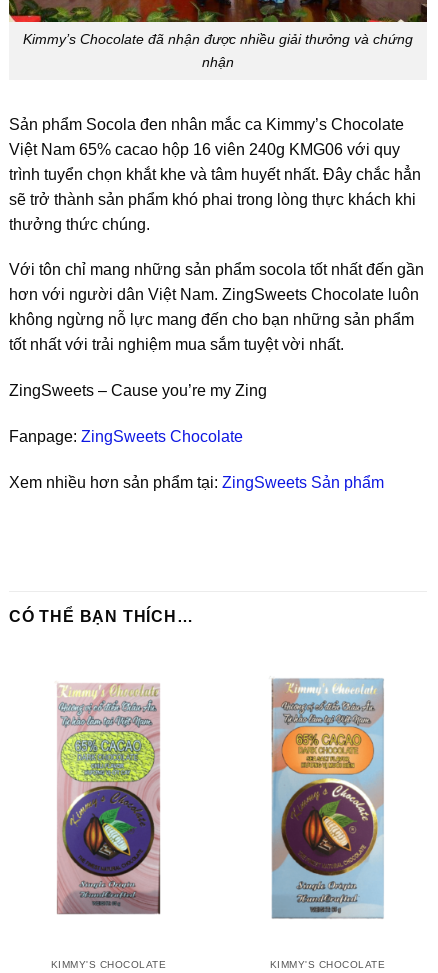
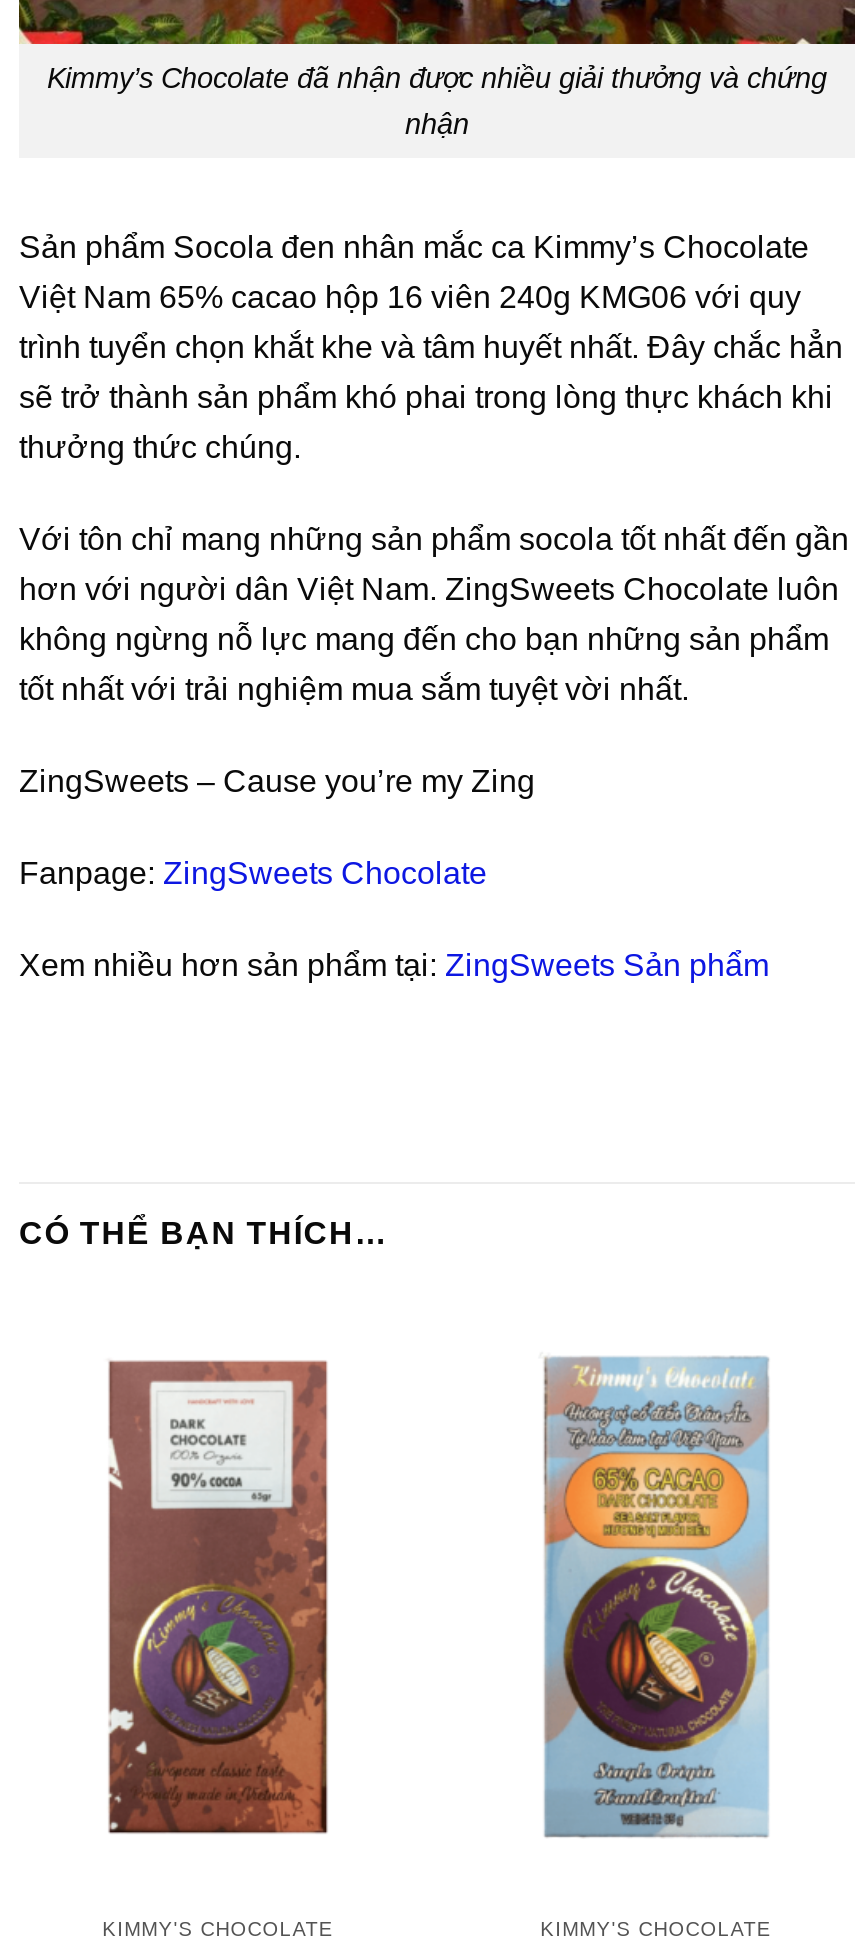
[54,681,163,917] [image] -> [107,1360,329,1836] [image]

